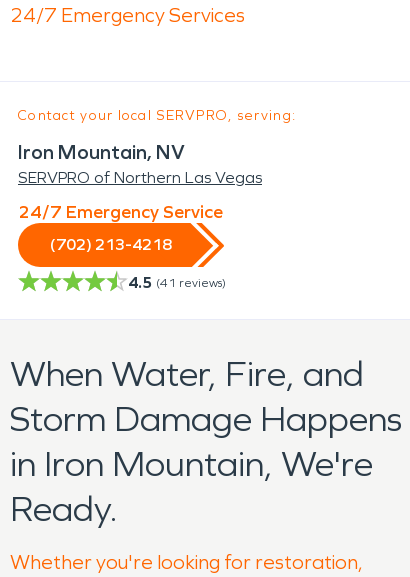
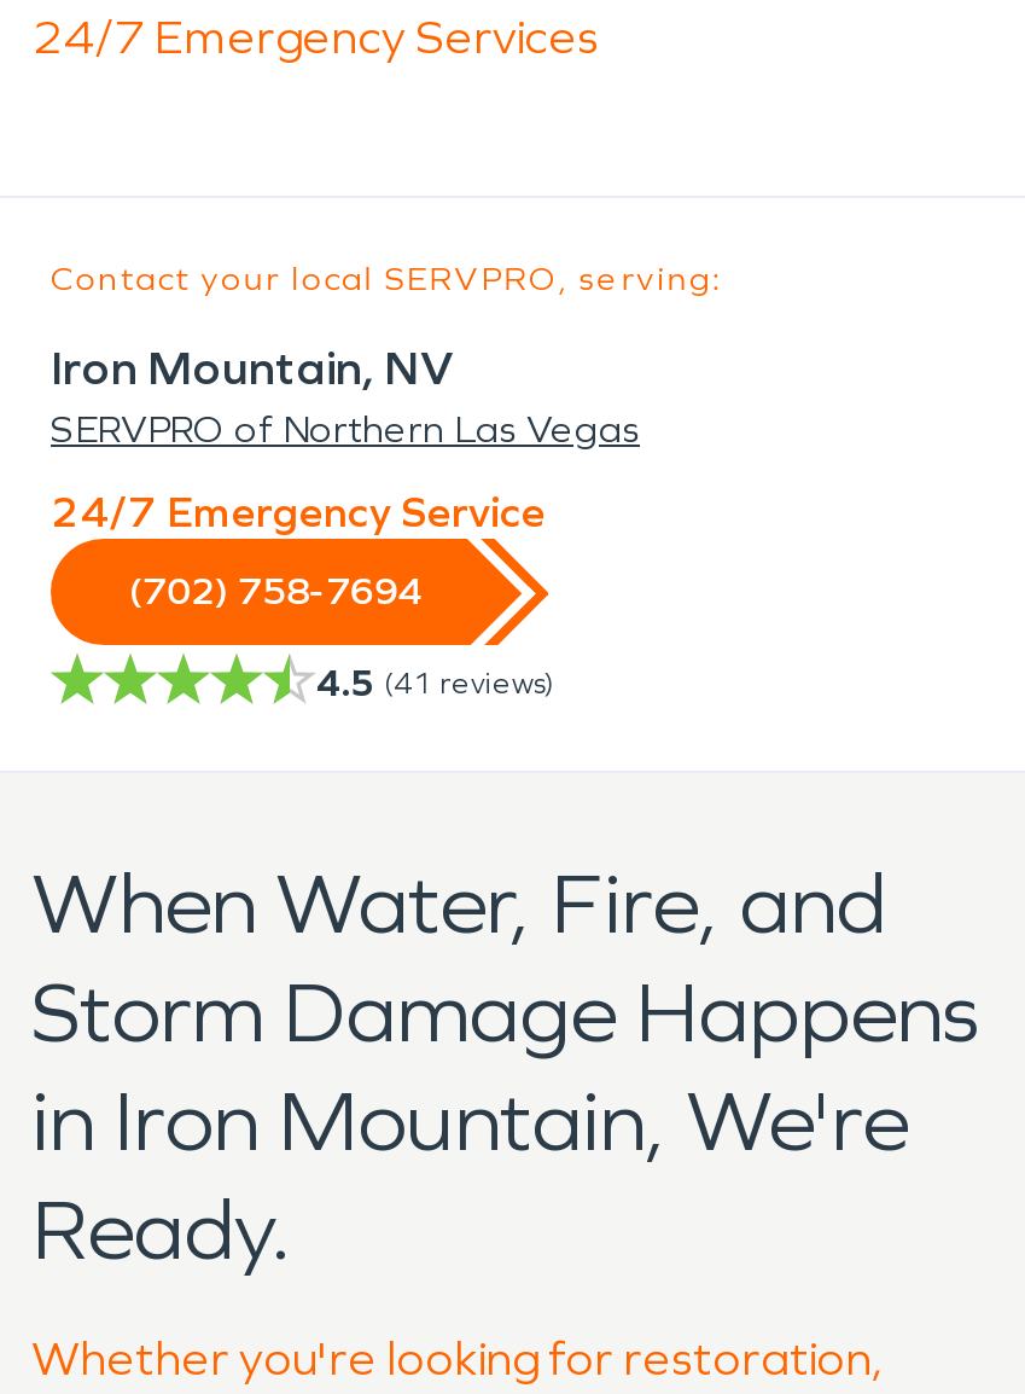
[50,235,172,254] (702) 213-4218 -> [128,567,422,613] (702) 758-7694

